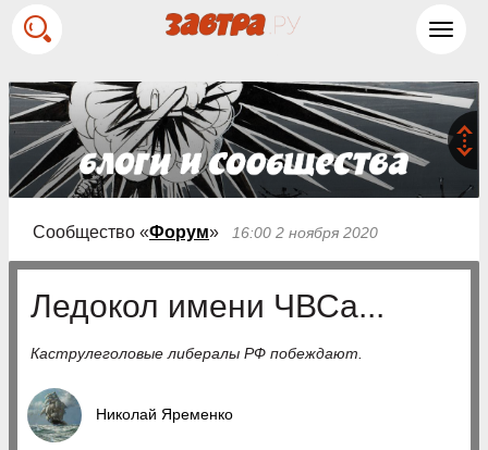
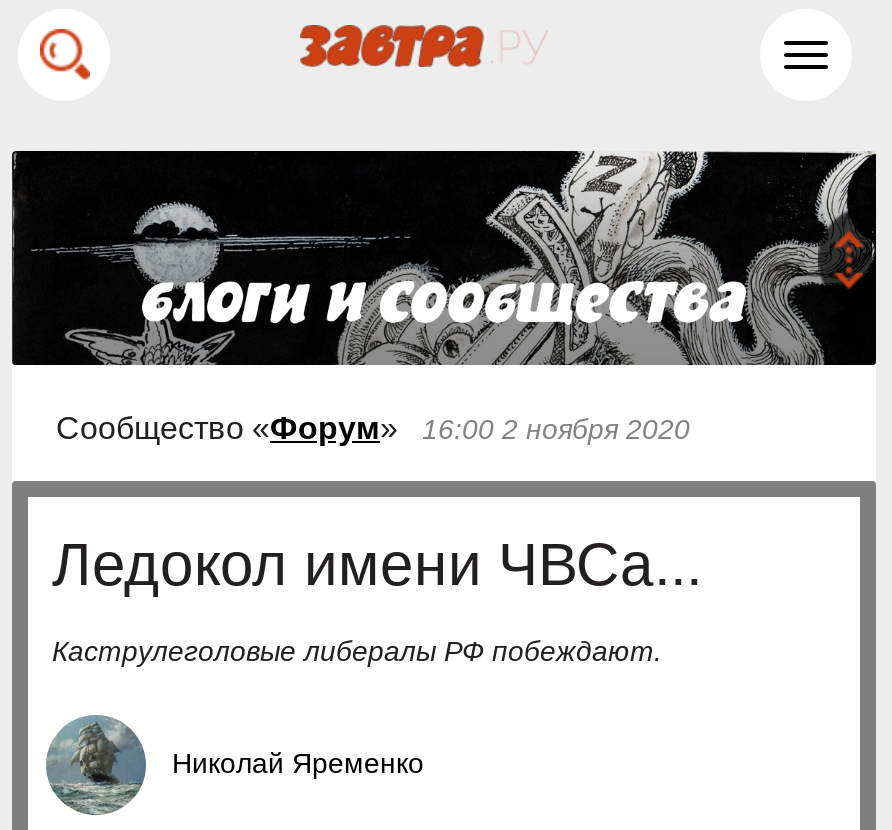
[9,80,479,199] [image] -> [12,149,878,365] [image]

